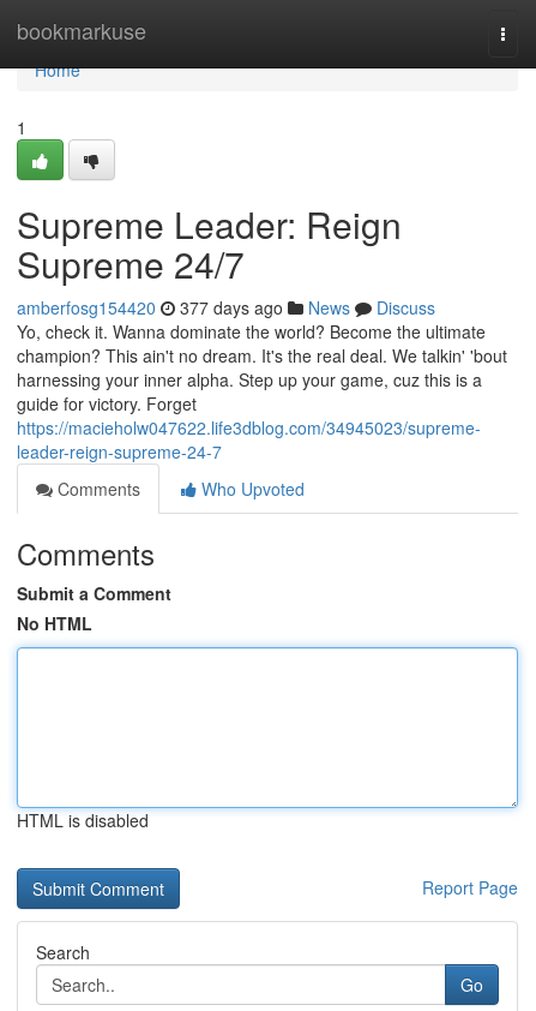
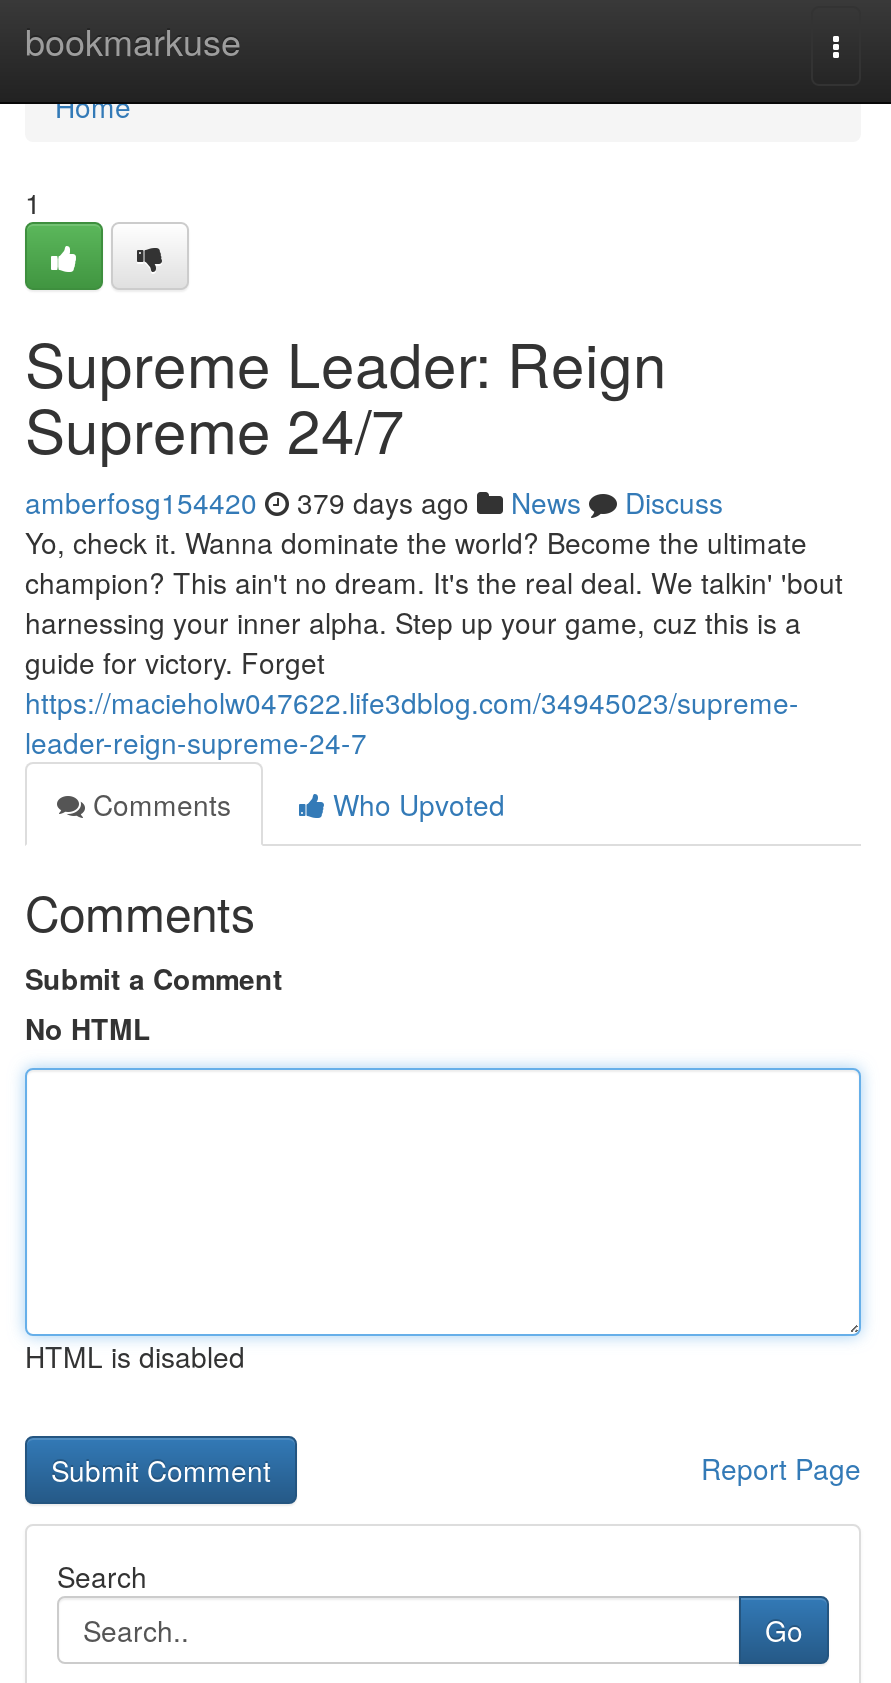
[17,295,435,319] amberfosg154420 377 days ago News Discuss -> [25,482,723,522] amberfosg154420 379 days ago News Discuss

